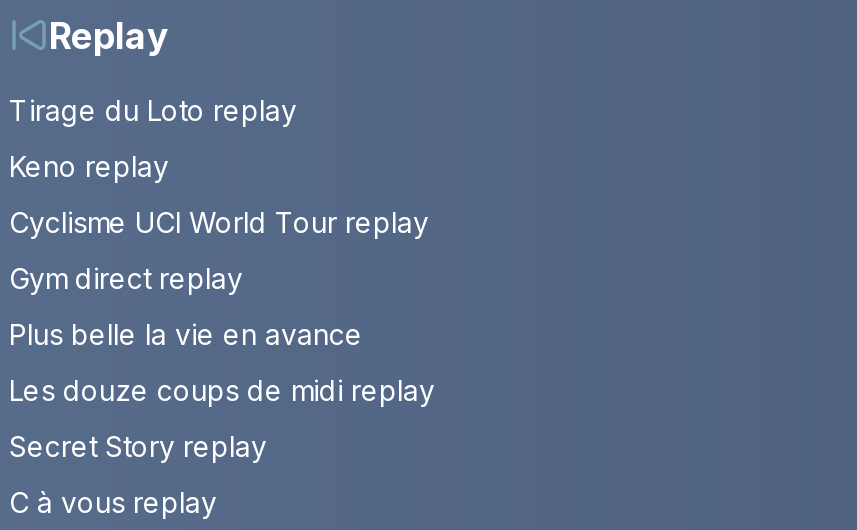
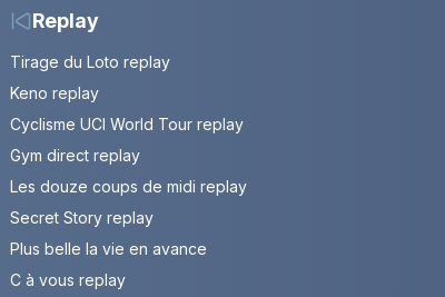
moved [9,316,363,350] -> [10,240,207,259]: Plus belle la vie en avance
moved [9,372,435,462] -> [10,177,247,227]: Les douze coups de midi replay | Secret Story replay

